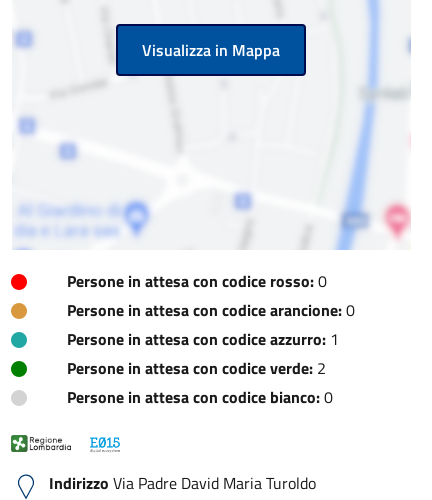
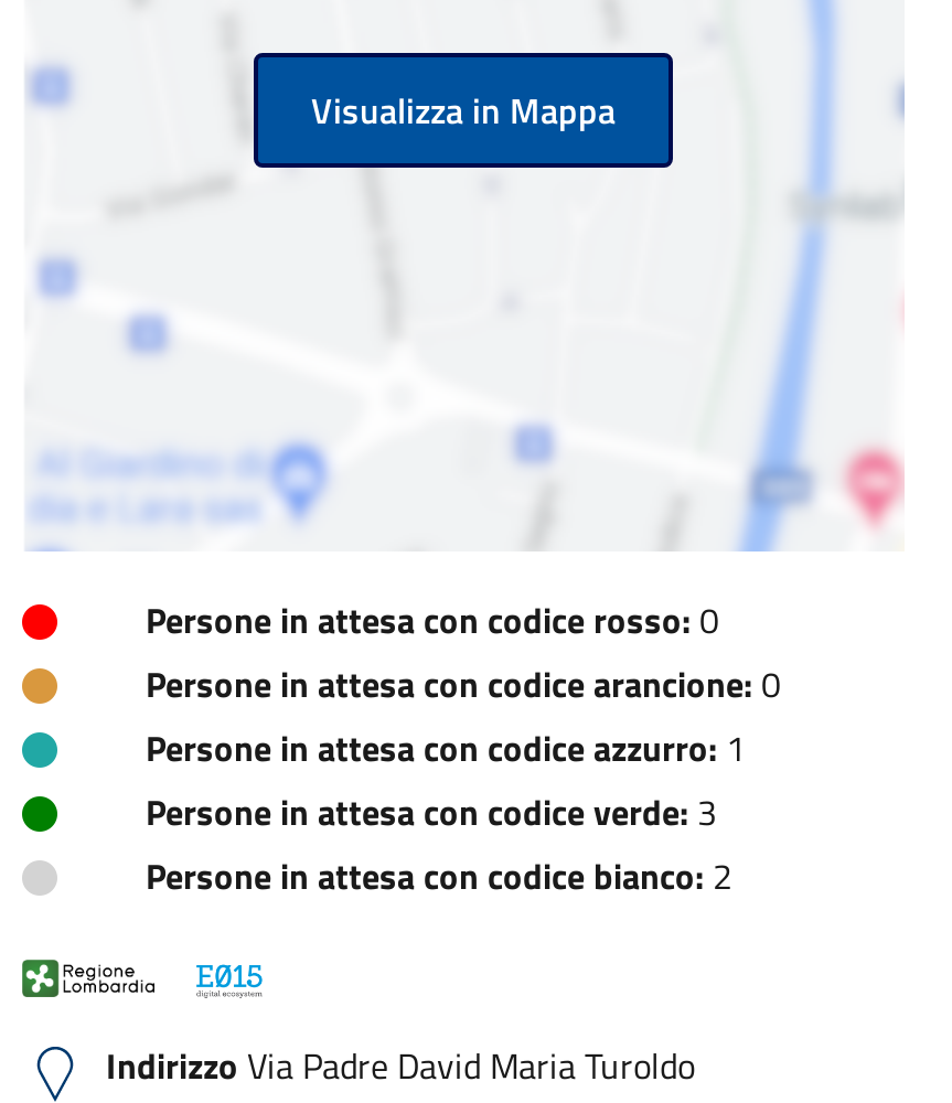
[67,356,326,380] Persone in attesa con codice verde: 2 -> [146,785,717,838] Persone in attesa con codice verde: 3
[67,385,333,409] Persone in attesa con codice bianco: 0 -> [146,849,732,902] Persone in attesa con codice bianco: 2

